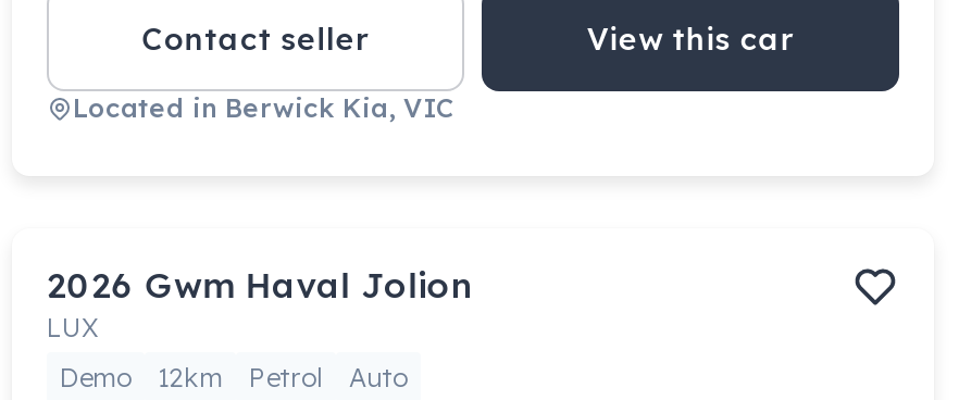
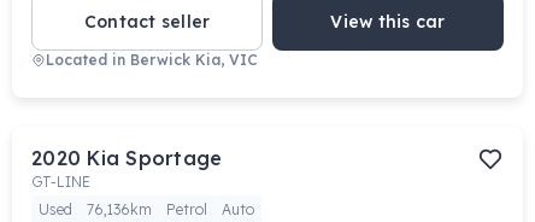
[47,263,474,343] 2026 Gwm Haval Jolion | LUX -> [31,146,222,191] 2020 Kia Sportage | GT-LINE
[60,361,223,393] Demo | 12km -> [39,200,152,218] Used | 76,136km

